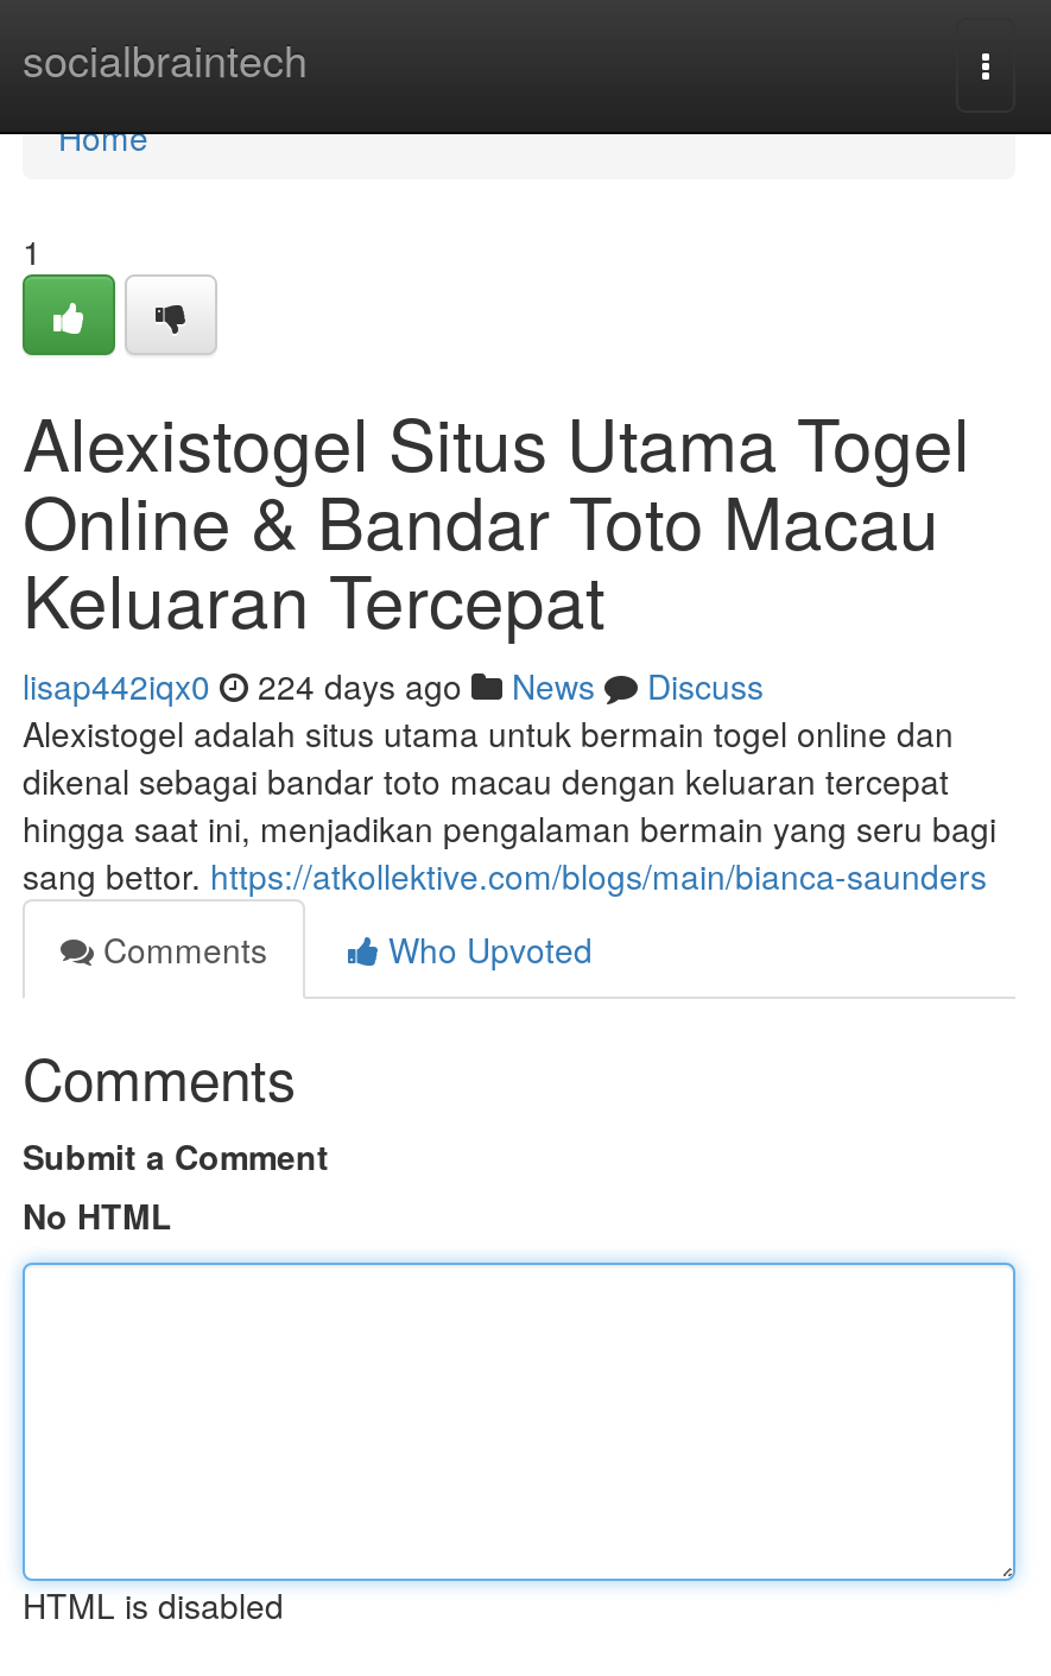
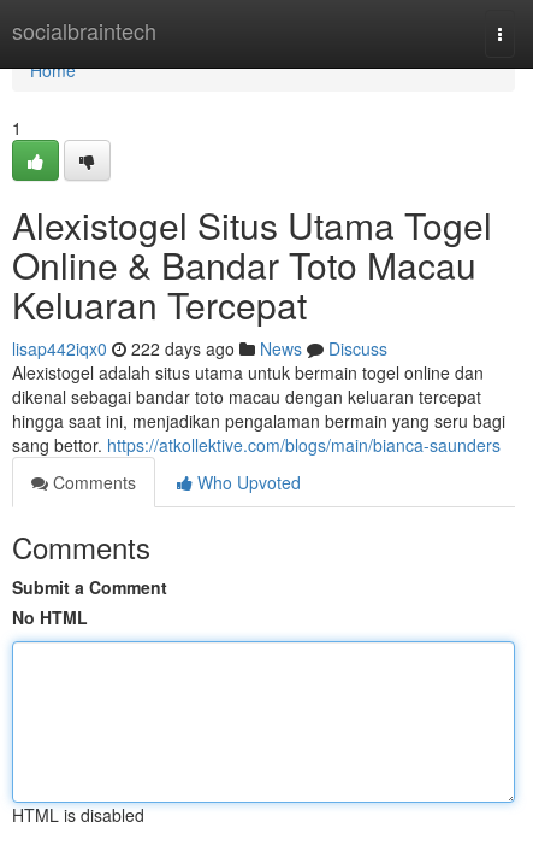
[23,662,764,709] lisap442iqx0 224 days ago News Discuss -> [12,336,387,360] lisap442iqx0 222 days ago News Discuss

